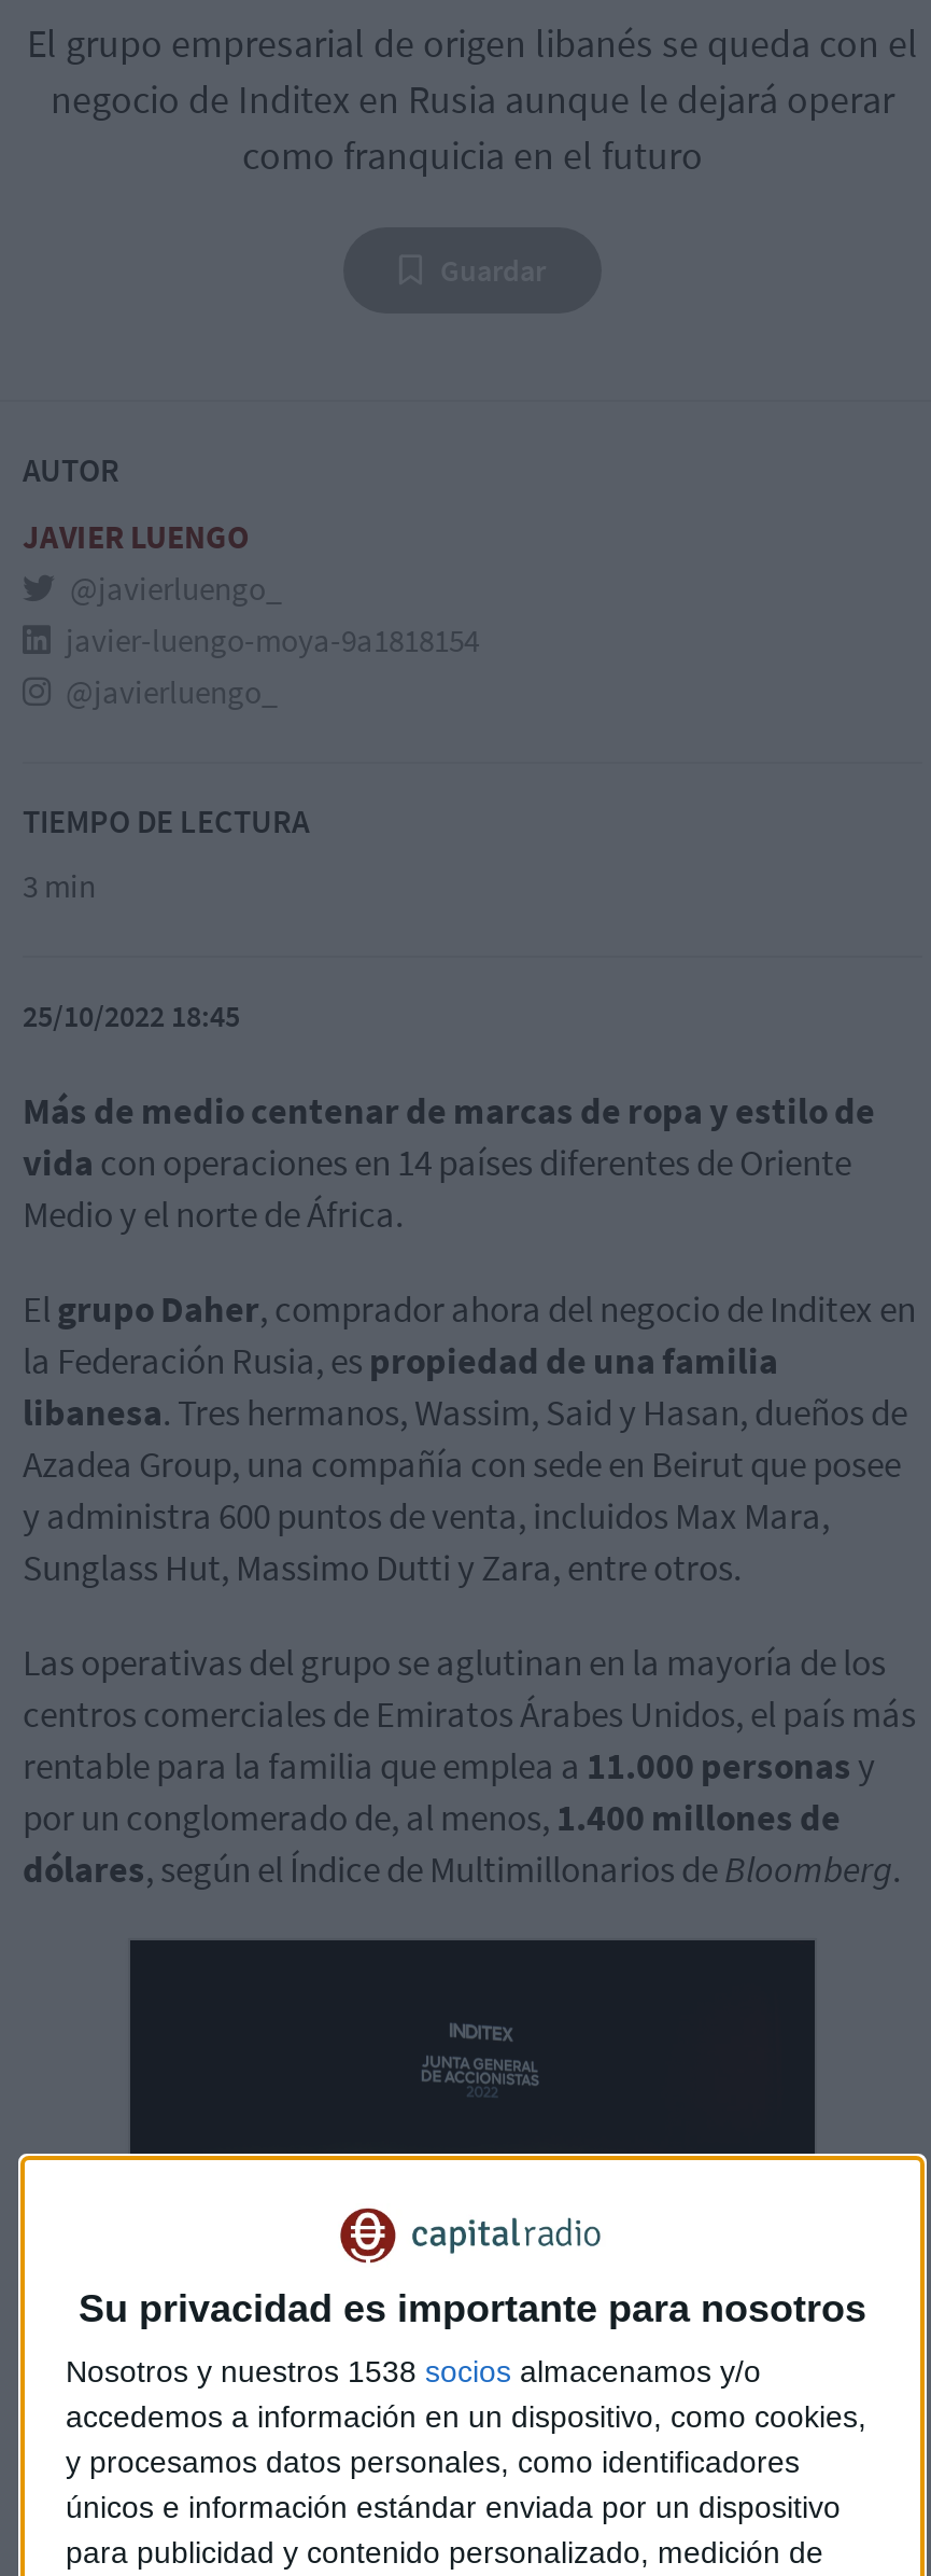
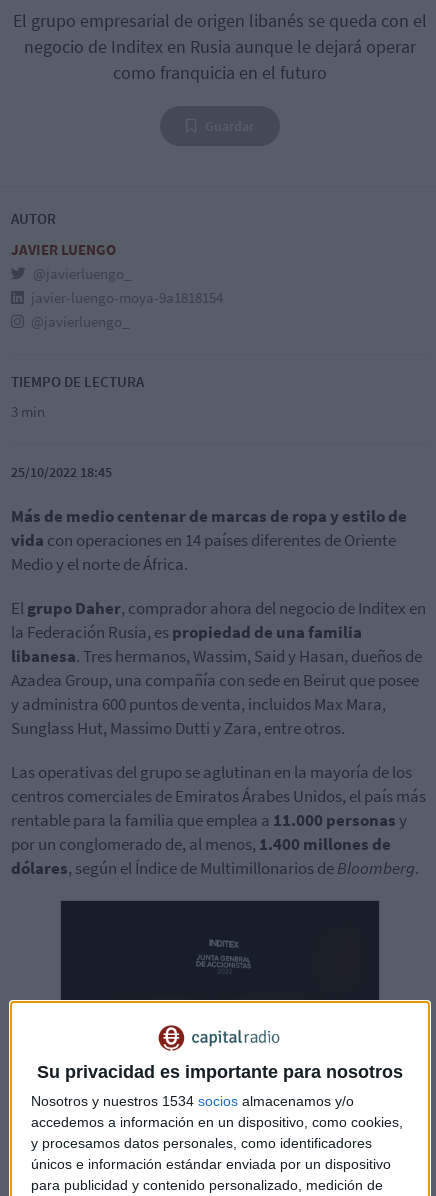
[66,2354,761,2388] Nosotros y nuestros 1538 socios almacenamos y/o -> [31,1093,354,1109] Nosotros y nuestros 1534 socios almacenamos y/o

